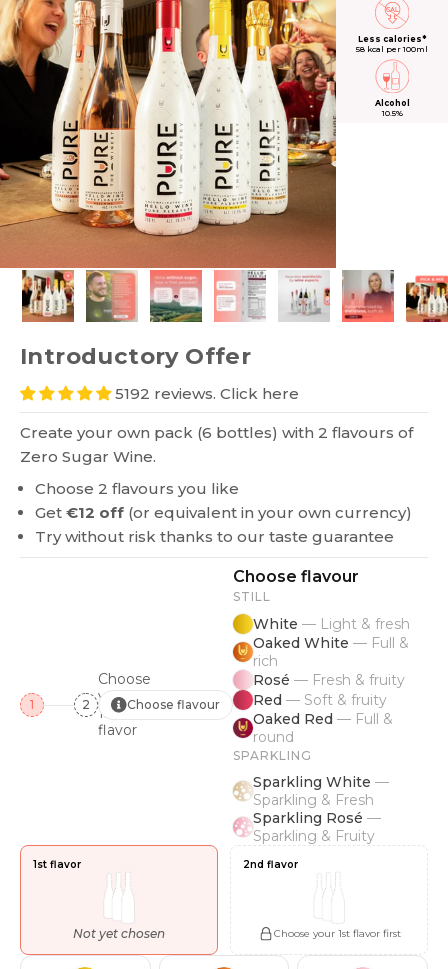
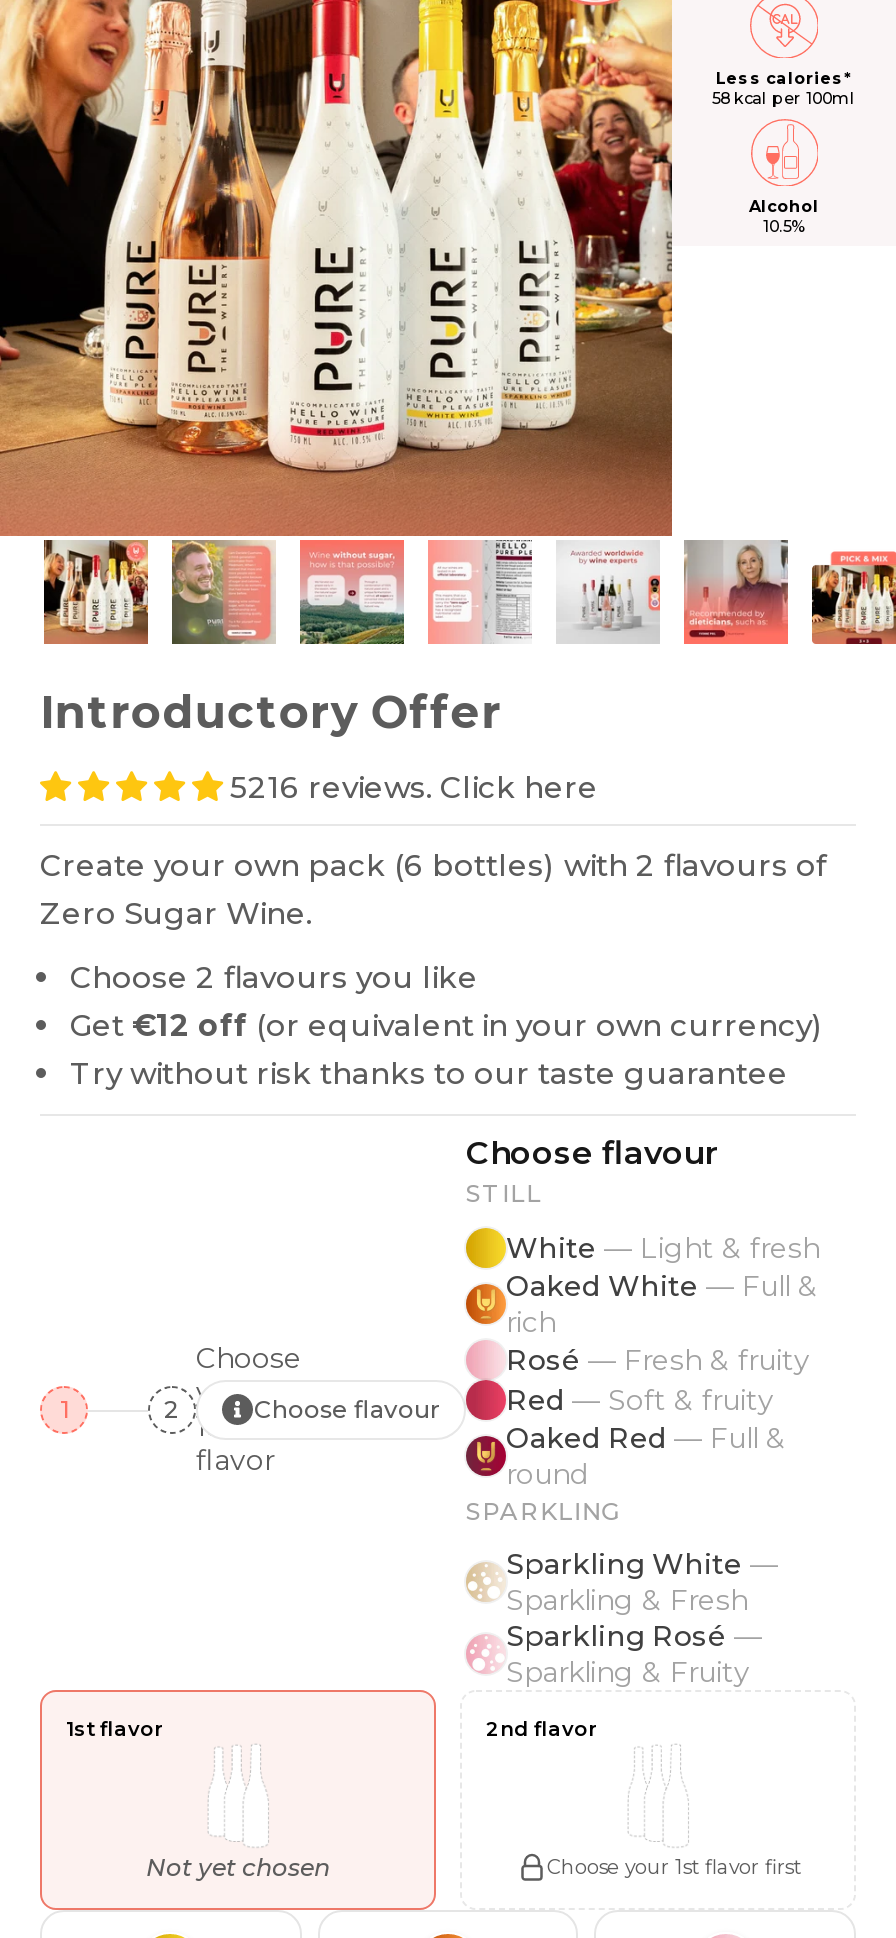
[115,384,299,403] 5192 reviews. Click here -> [230,767,598,805] 5216 reviews. Click here

